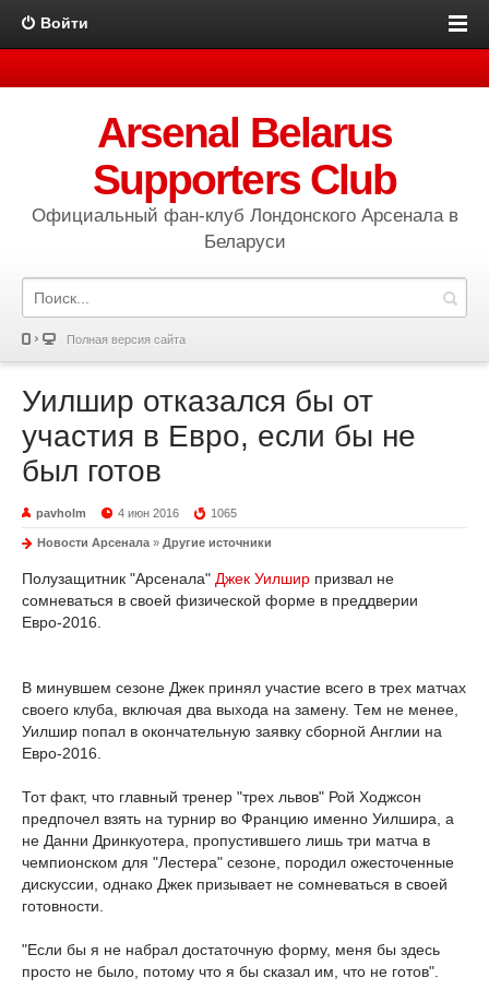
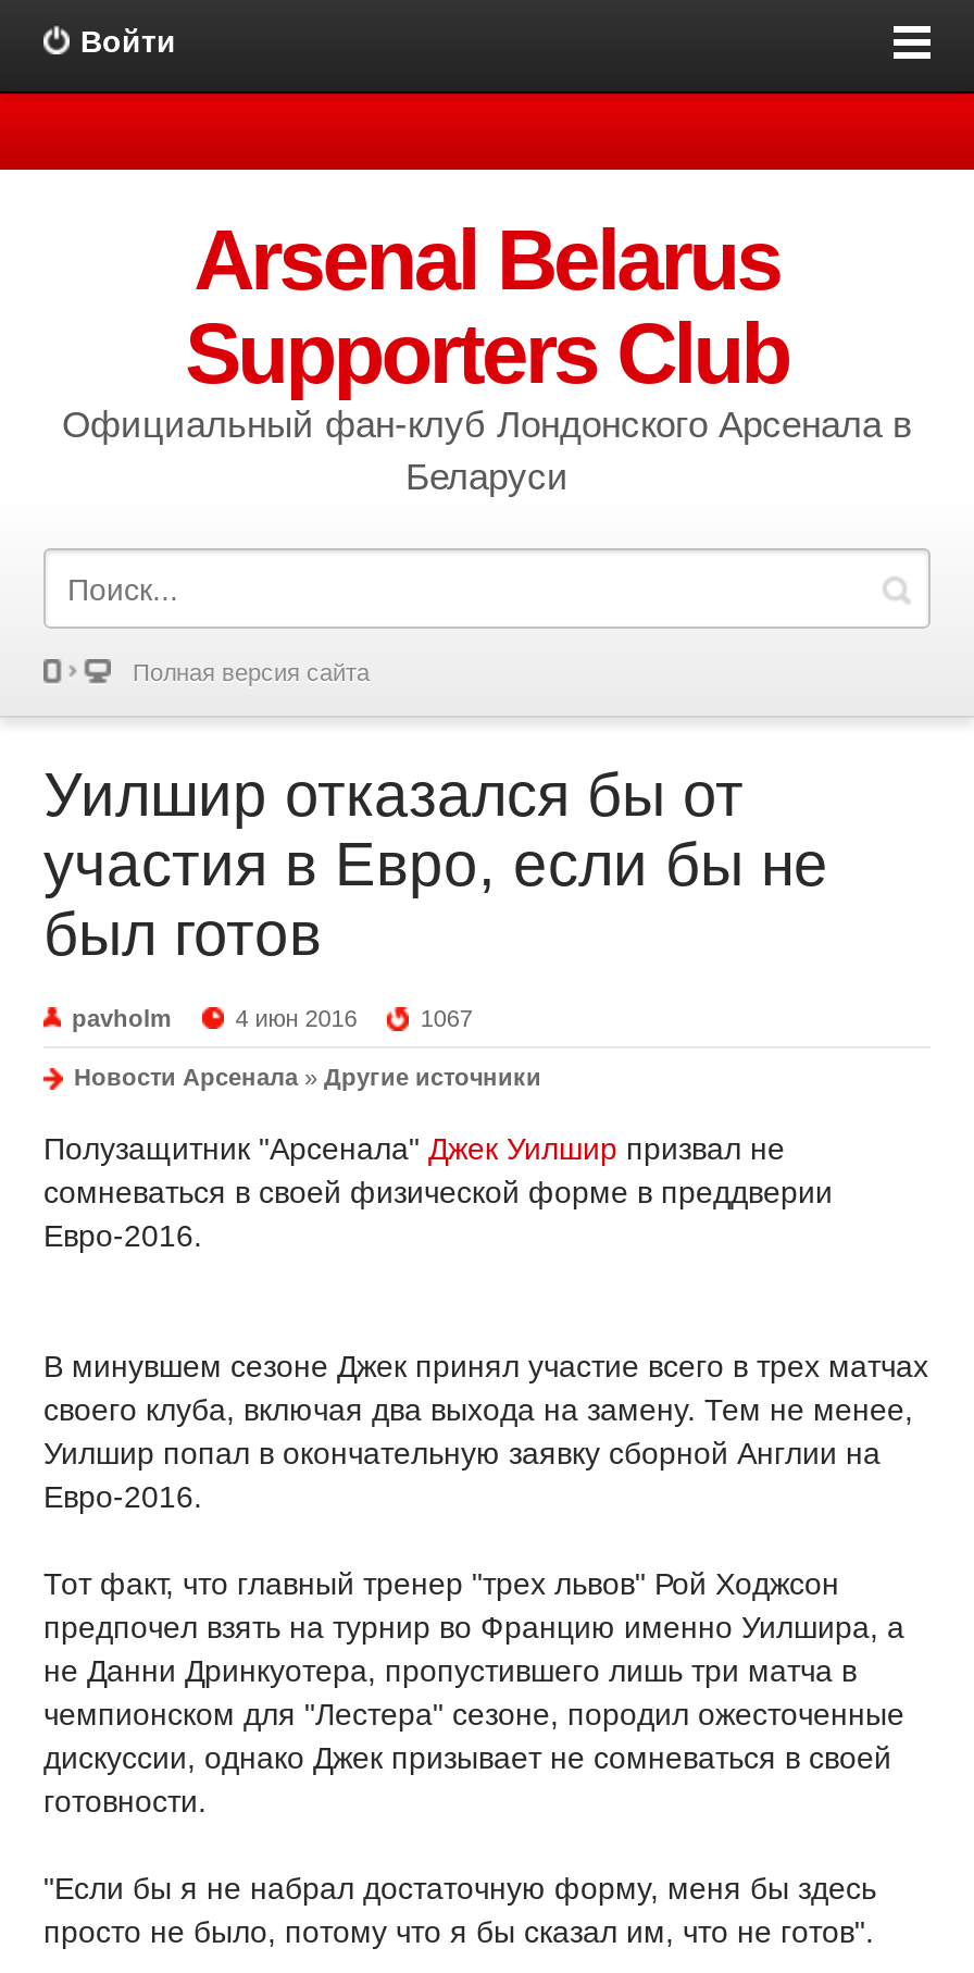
[211,506,237,520] 1065 -> [420,1005,473,1031] 1067

